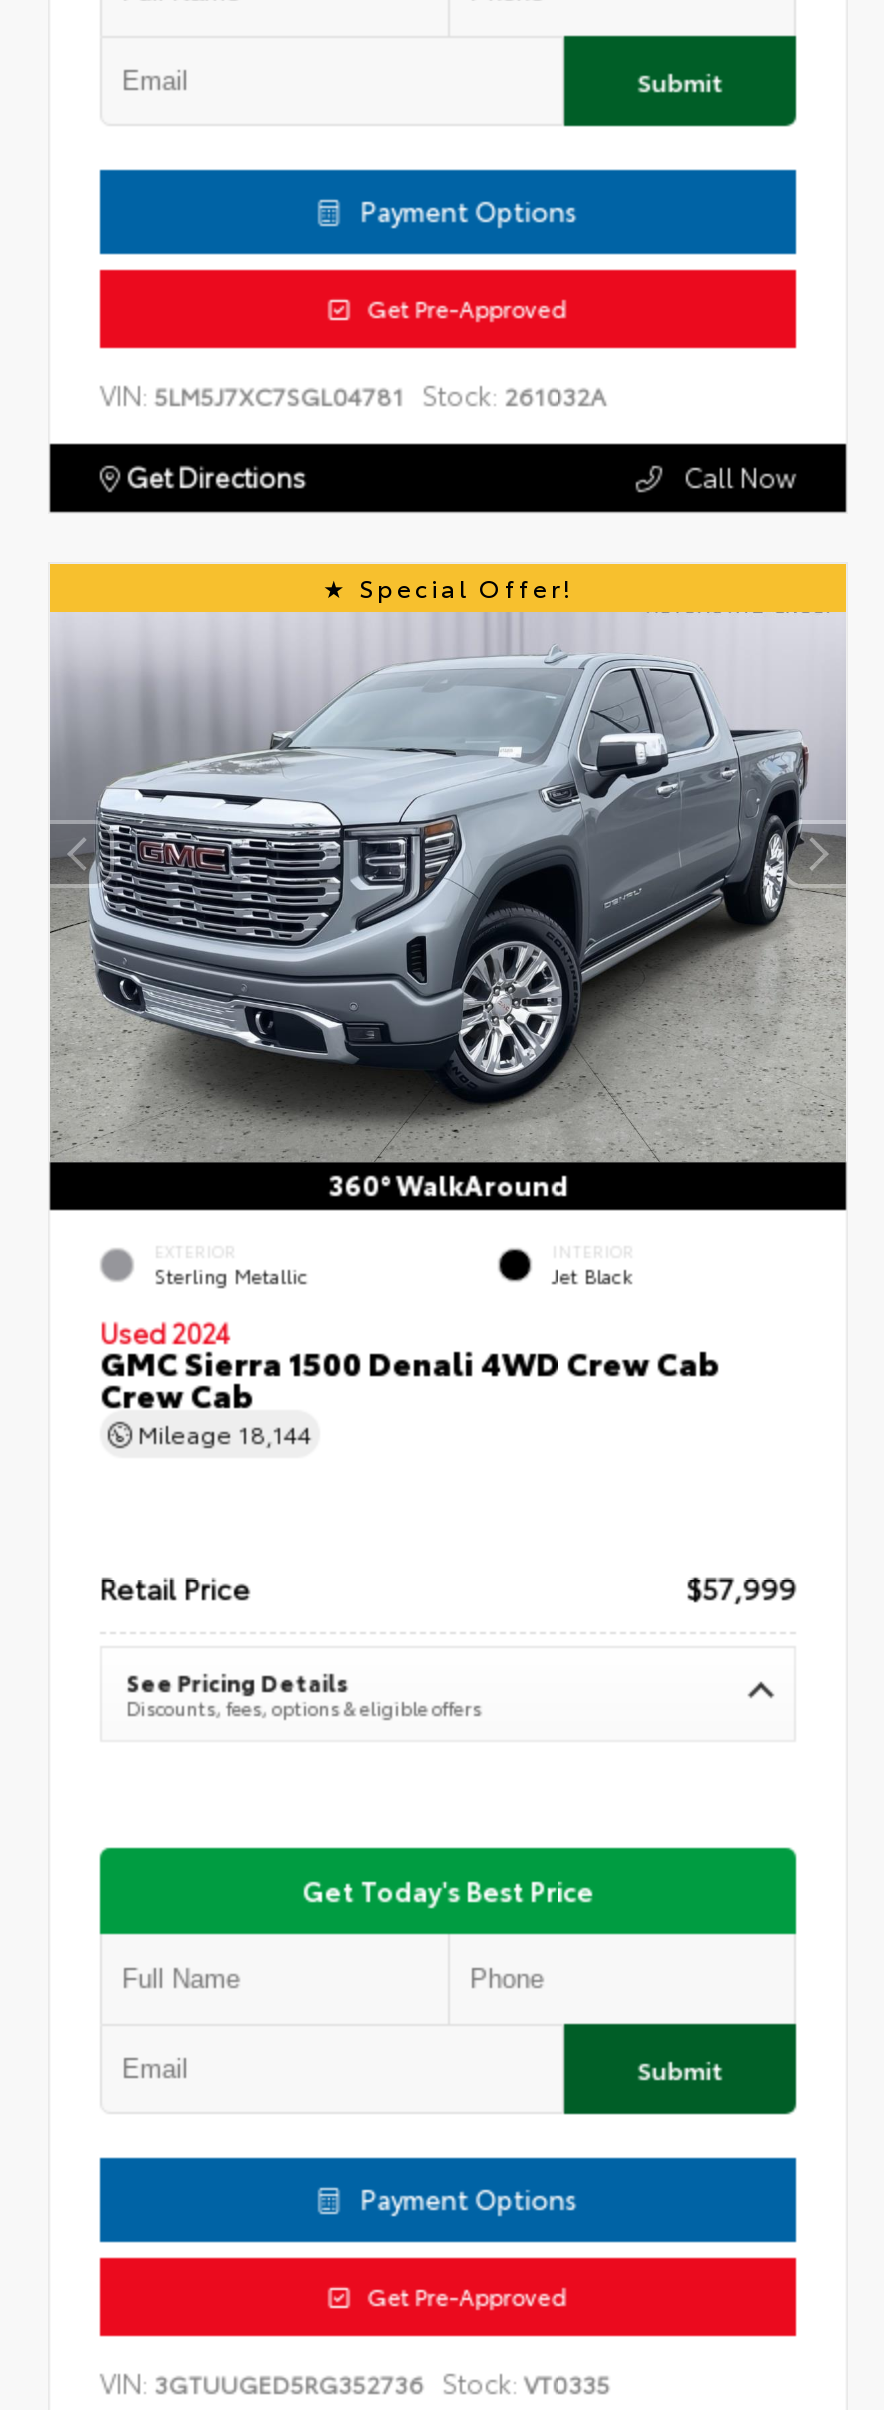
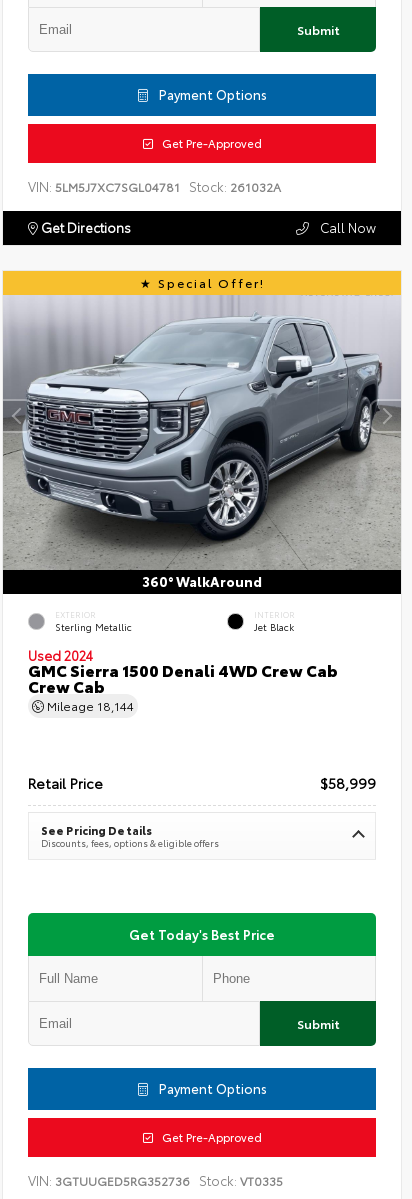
[686,1567,796,1607] $57,999 -> [320,773,376,793] $58,999

